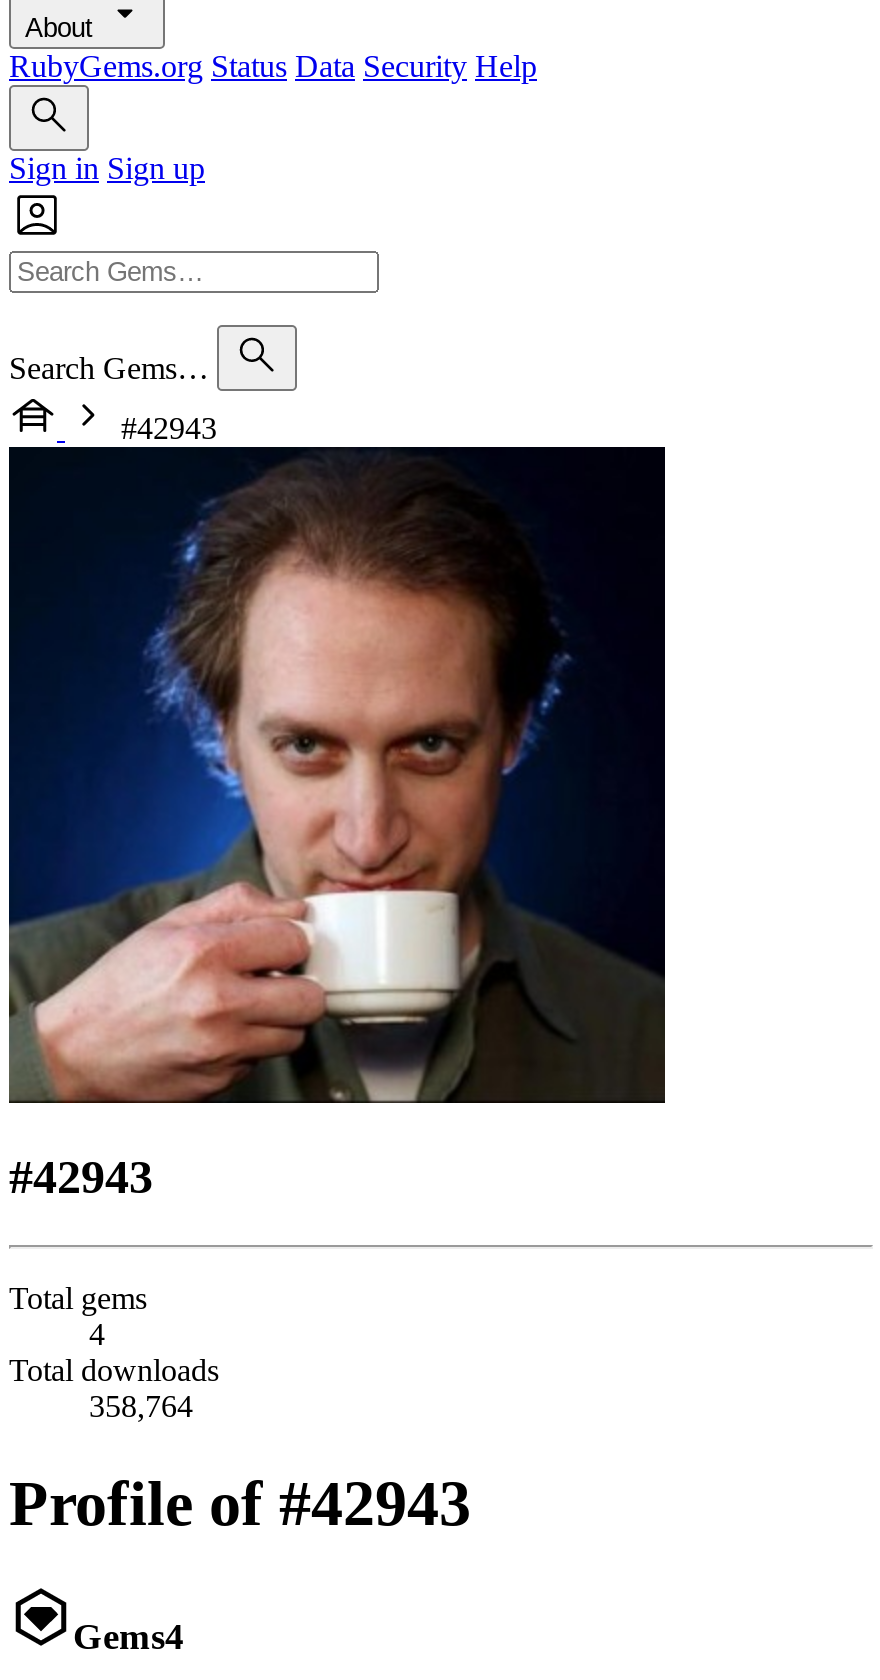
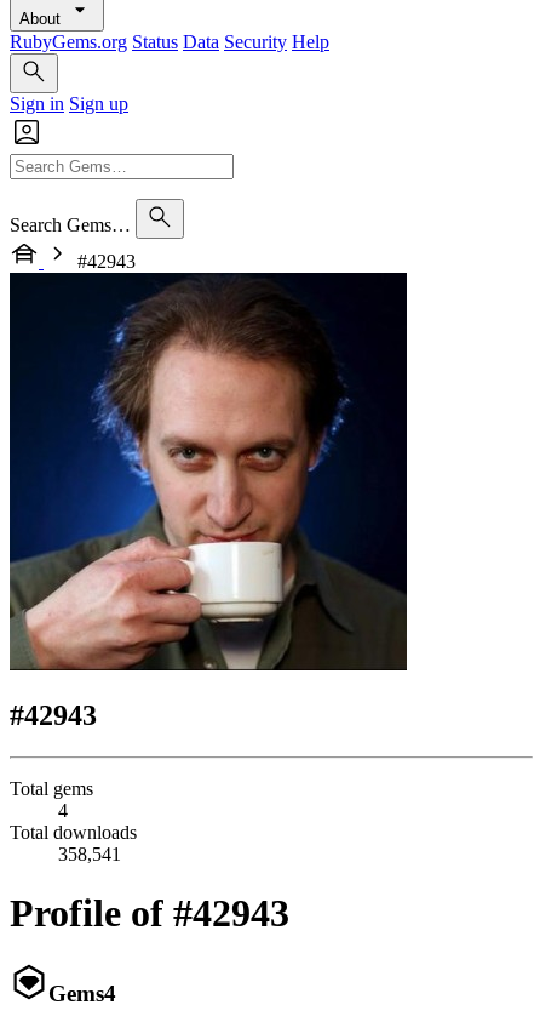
[89,1389,193,1423] 358,764 -> [58,844,121,864] 358,541

